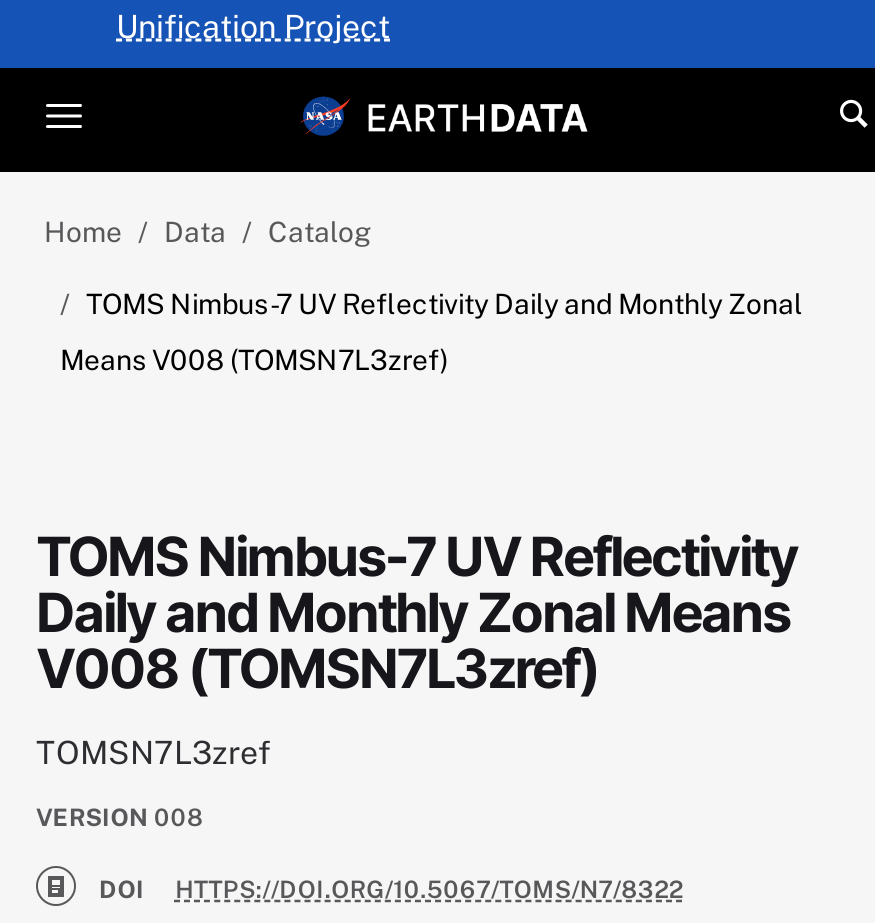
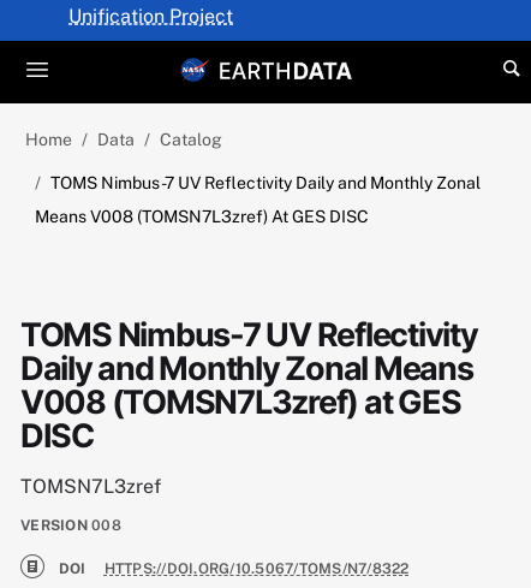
[60,345,448,377] Means V008 (TOMSN7L3zref) -> [35,207,369,227] Means V008 (TOMSN7L3zref) At GES DISC
[36,637,598,701] V008 (TOMSN7L3zref) -> [20,383,461,455] V008 (TOMSN7L3zref) at GES | DISC

